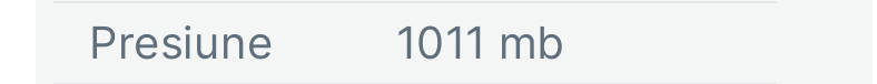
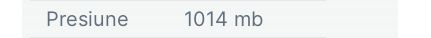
[396,15,563,69] 1011 mb -> [184,7,263,31] 1014 mb

